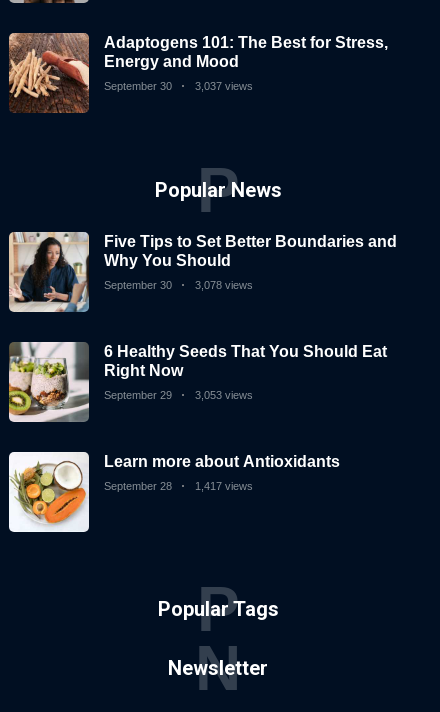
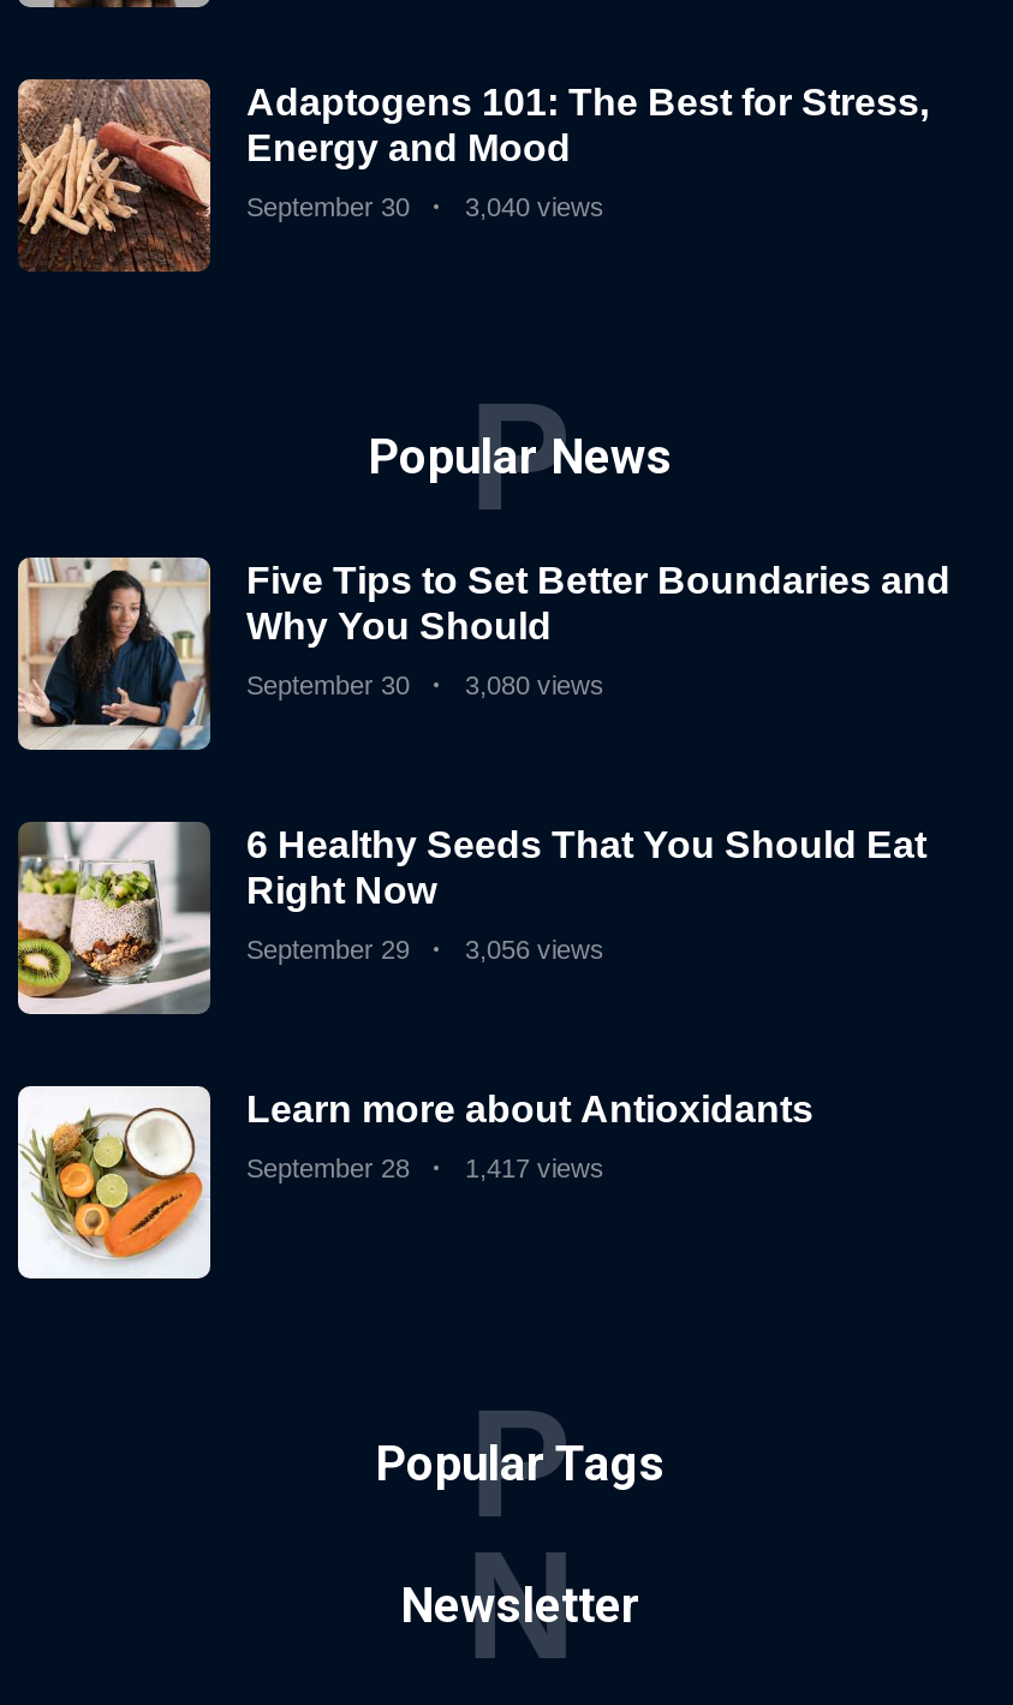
[104,80,253,92] September 30 3,037 views -> [246,191,604,220] September 30 3,040 views
[104,279,253,291] September 30 3,078 views -> [246,670,604,698] September 30 3,080 views
[104,389,253,401] September 29 3,053 views -> [246,934,604,963] September 29 3,056 views

